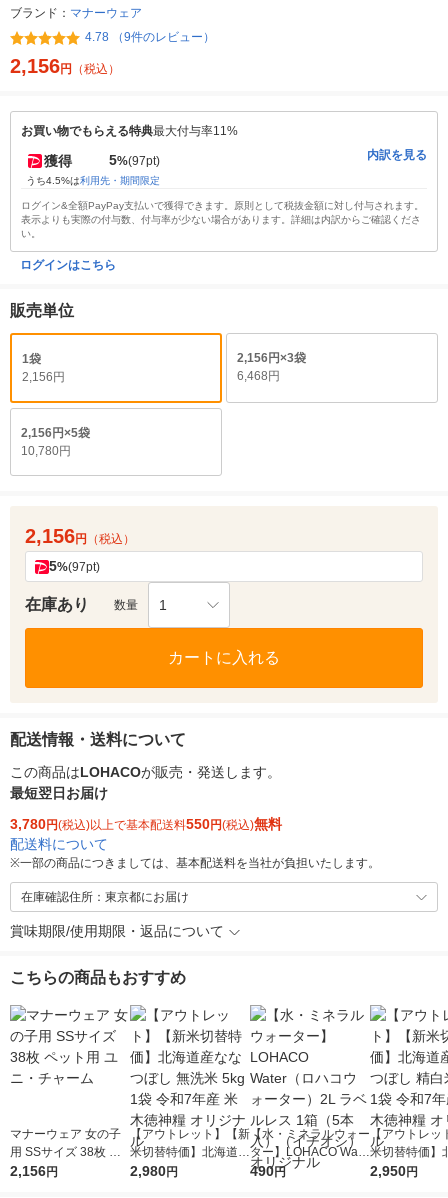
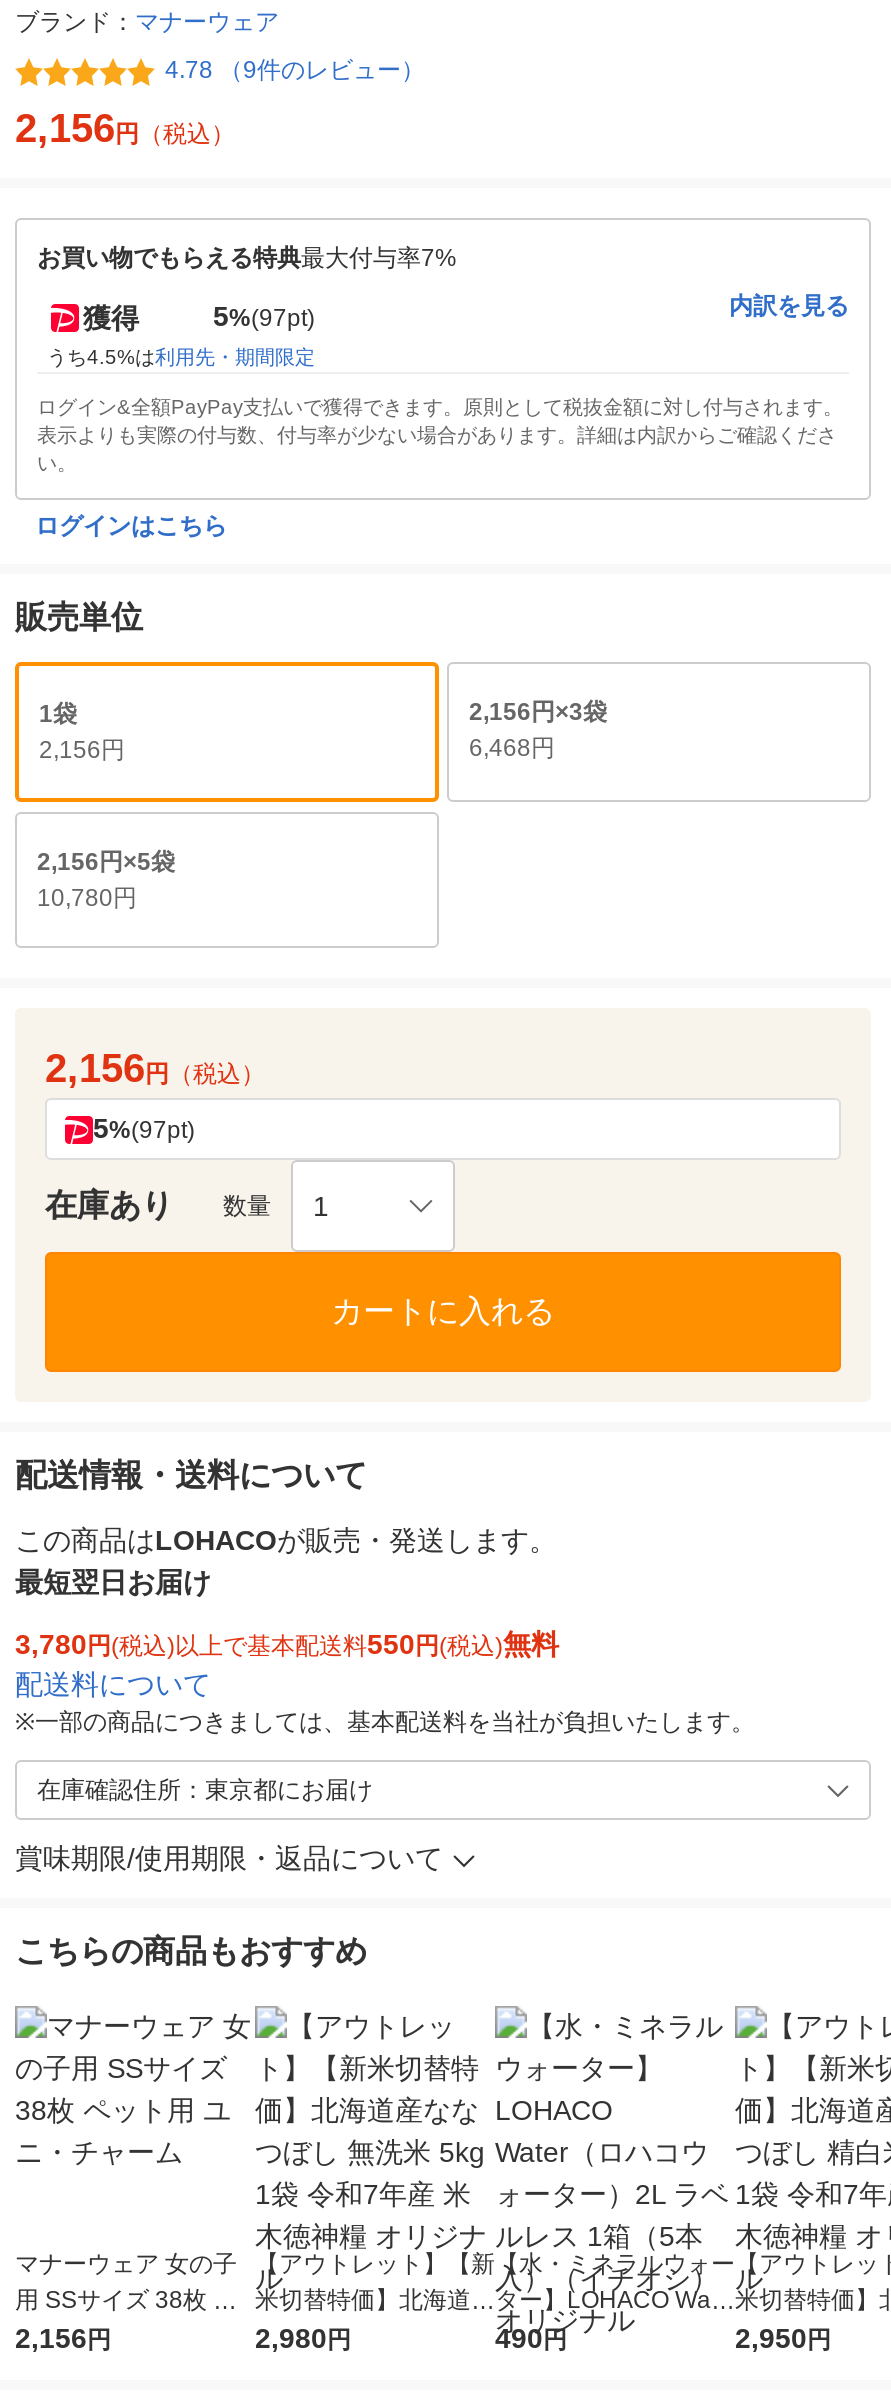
[21,124,238,138] お買い物でもらえる特典最大付与率11% -> [37,245,457,273] お買い物でもらえる特典最大付与率7%

